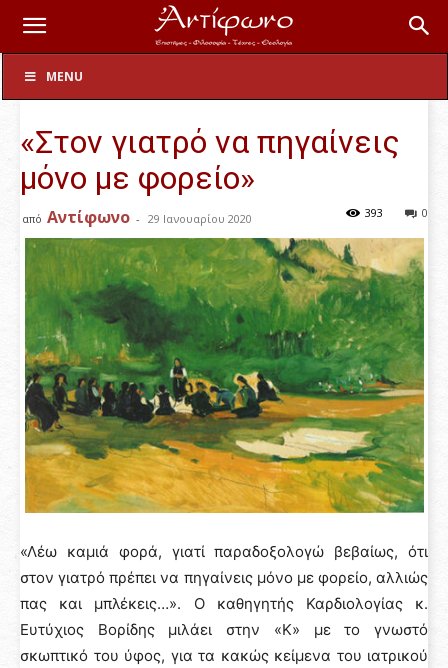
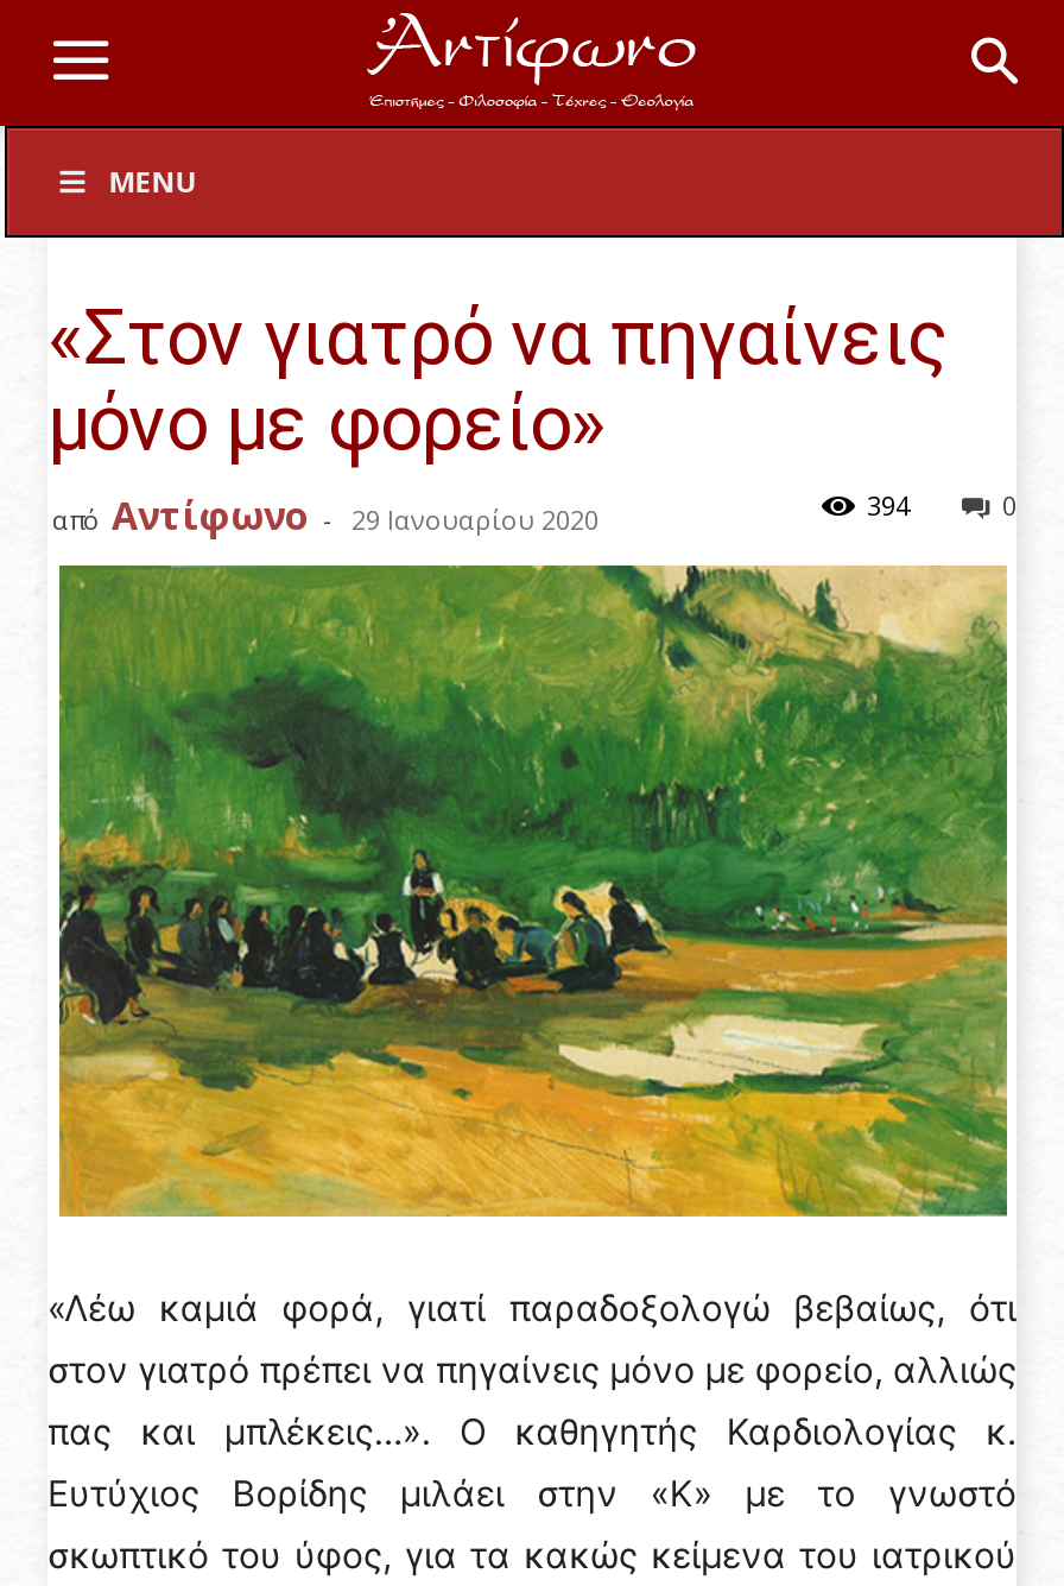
[365,205,383,220] 393 -> [867,487,910,523] 394

